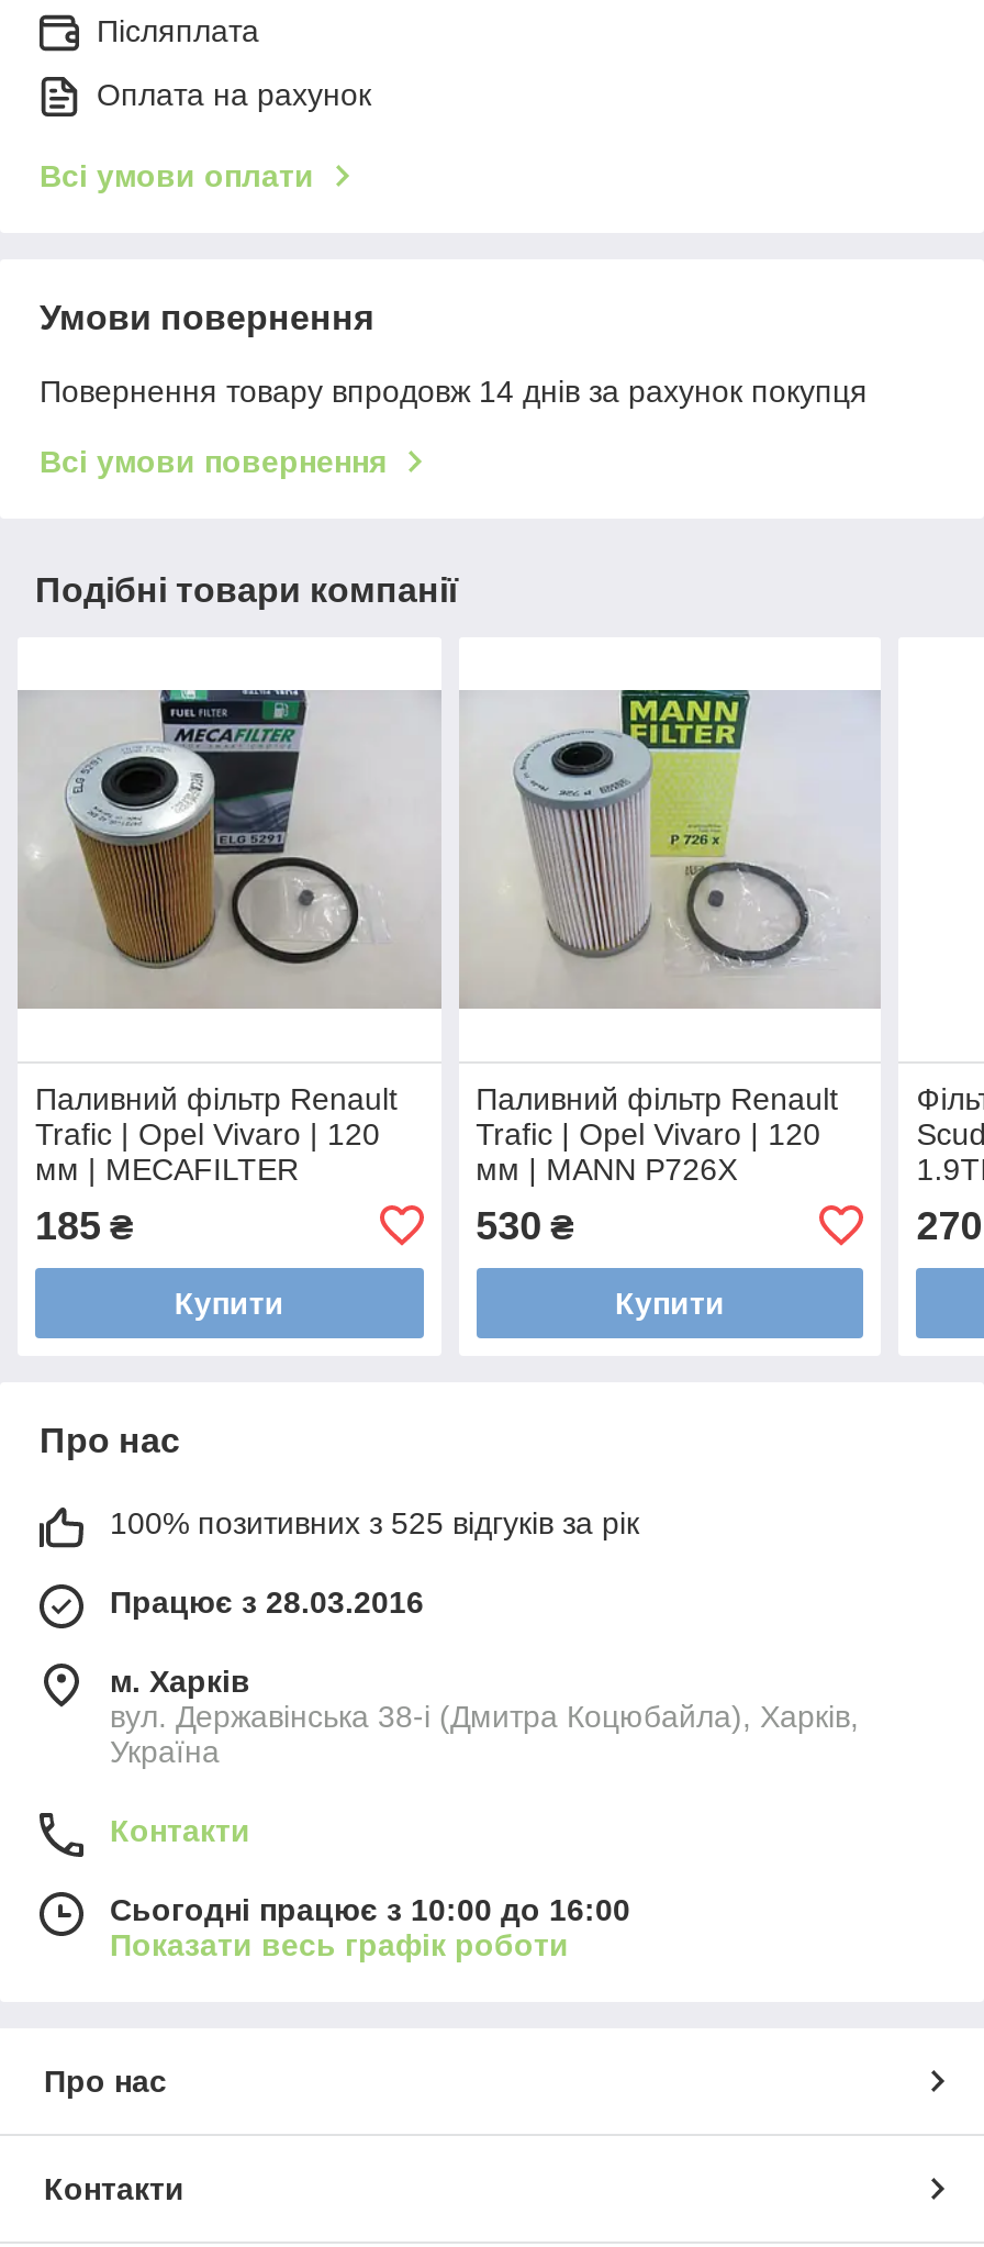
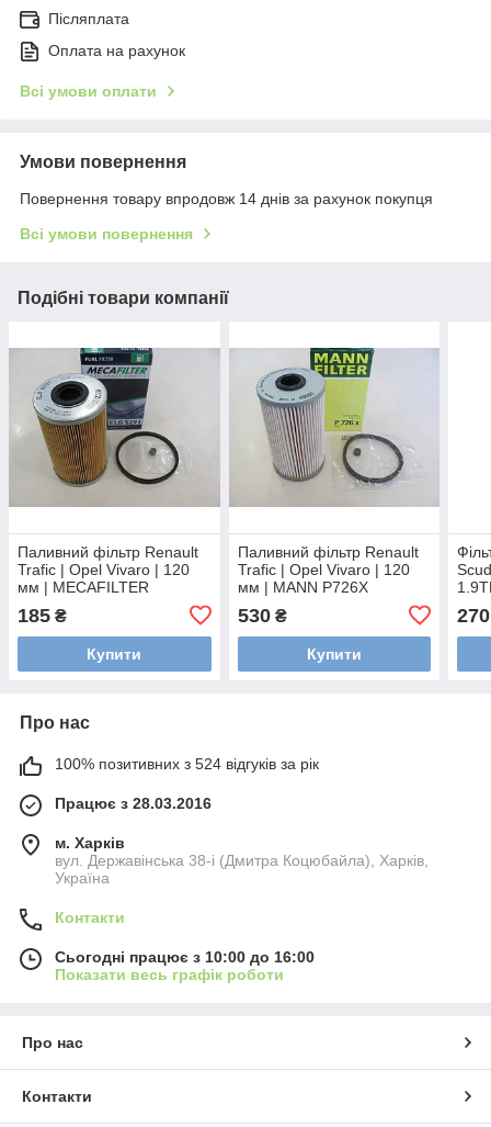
[110,1505,639,1540] 100% позитивних з 525 відгуків за рік -> [55,755,319,772] 100% позитивних з 524 відгуків за рік

